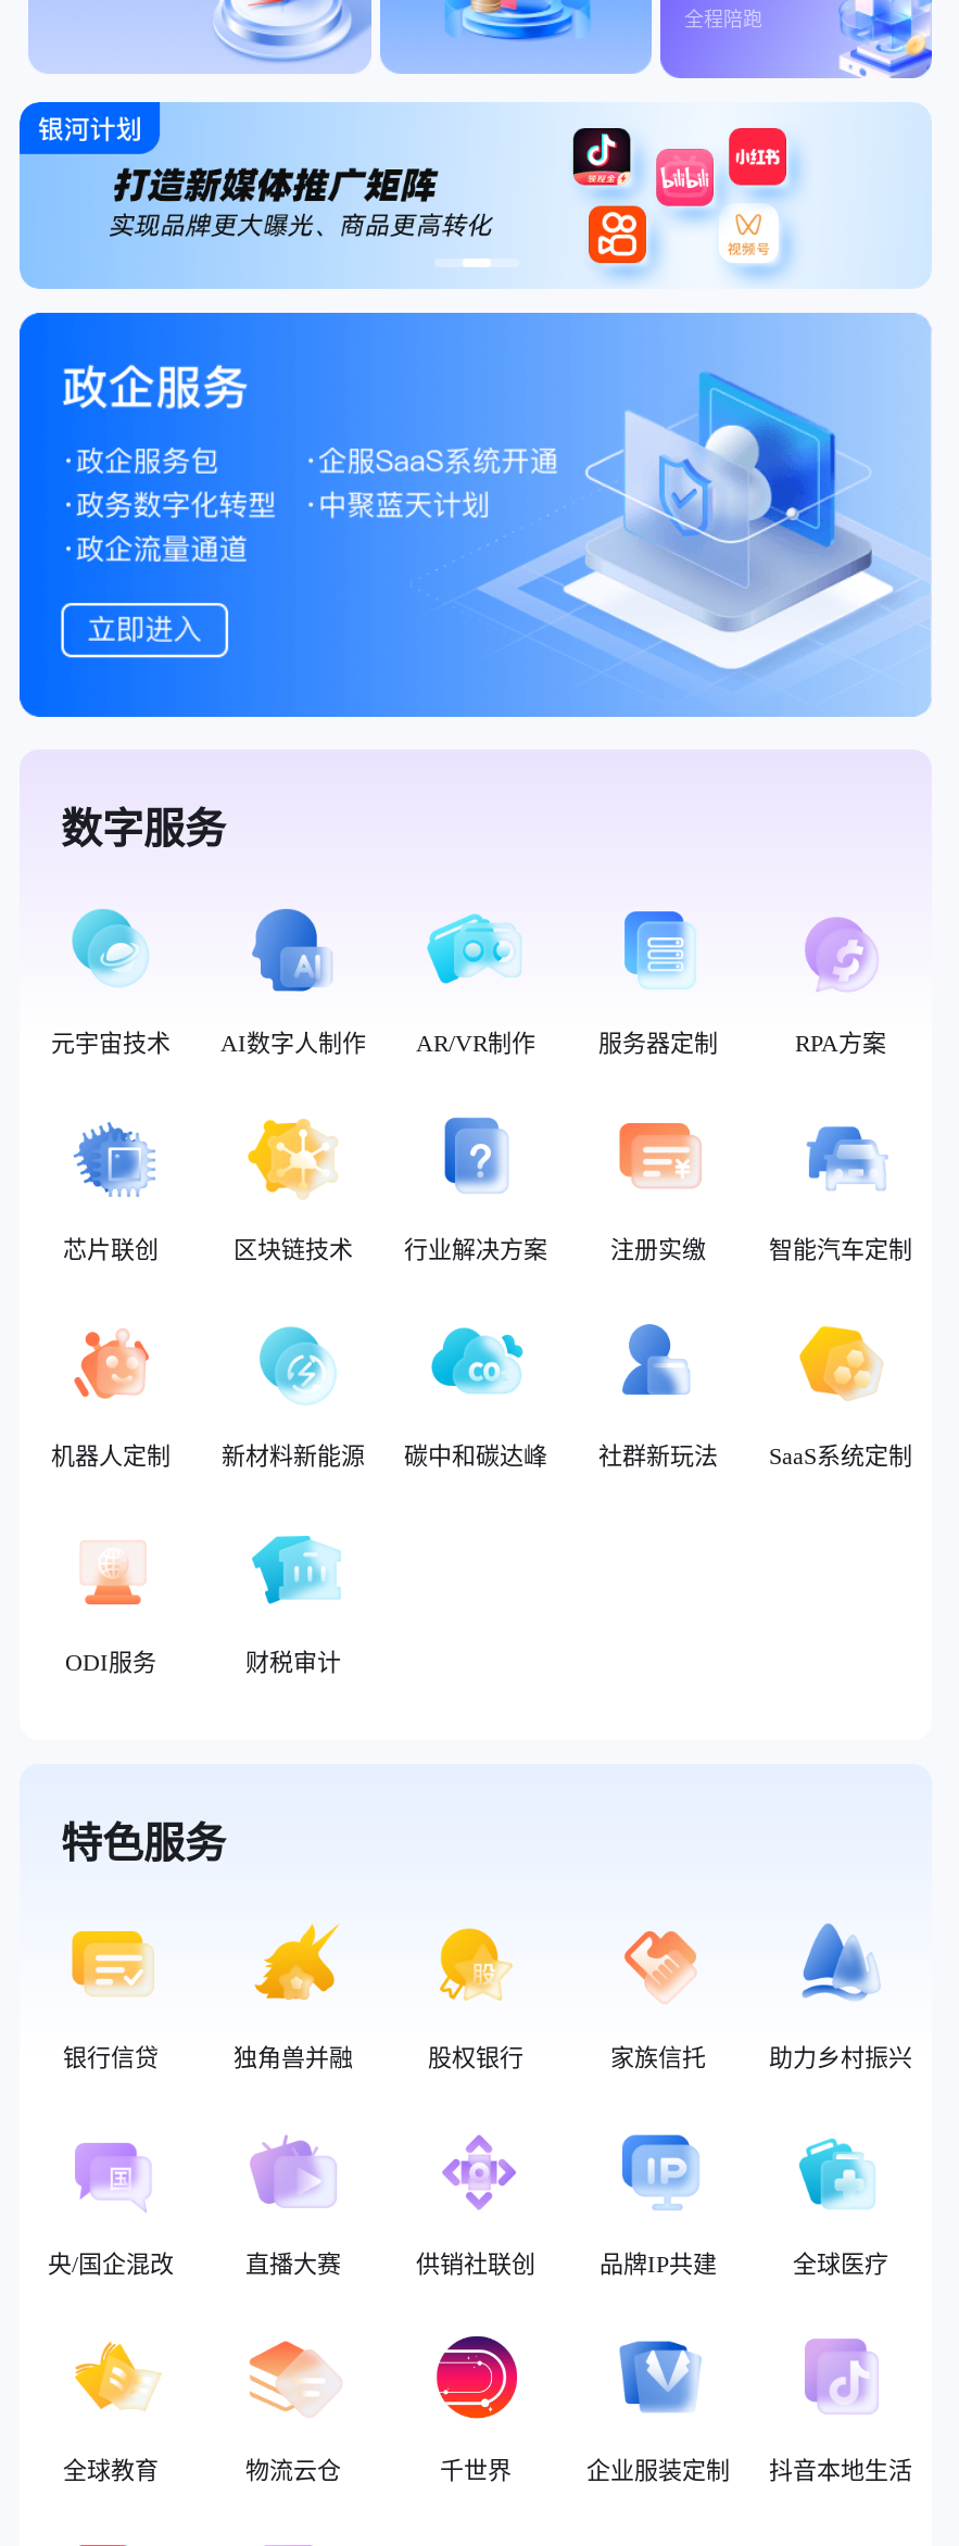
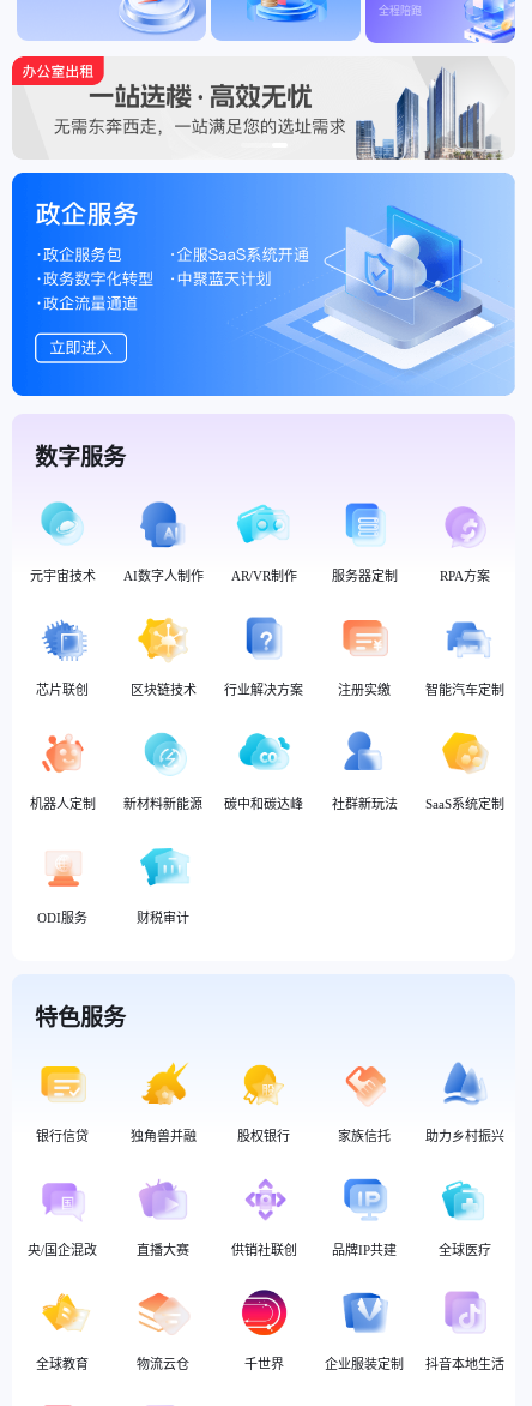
[17,100,928,289] [image] -> [11,55,513,161] [image]

